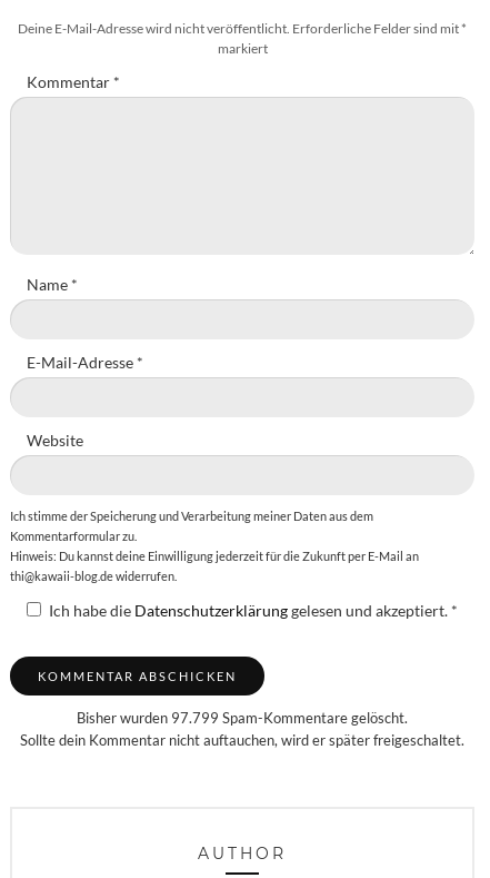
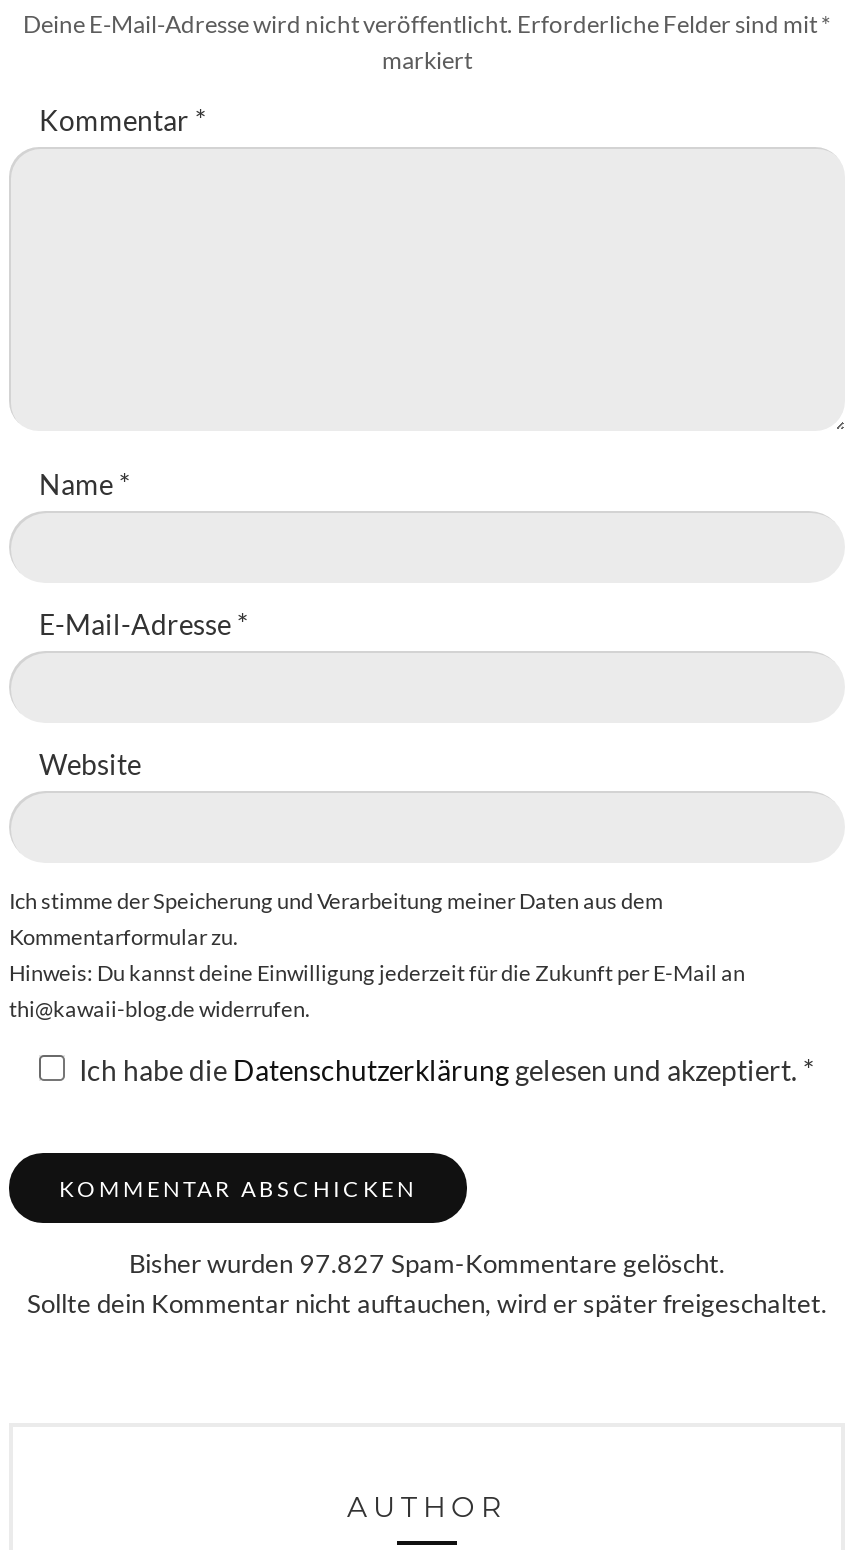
[77,710,408,726] Bisher wurden 97.799 Spam-Kommentare gelöscht. -> [129,1249,725,1277] Bisher wurden 97.827 Spam-Kommentare gelöscht.

